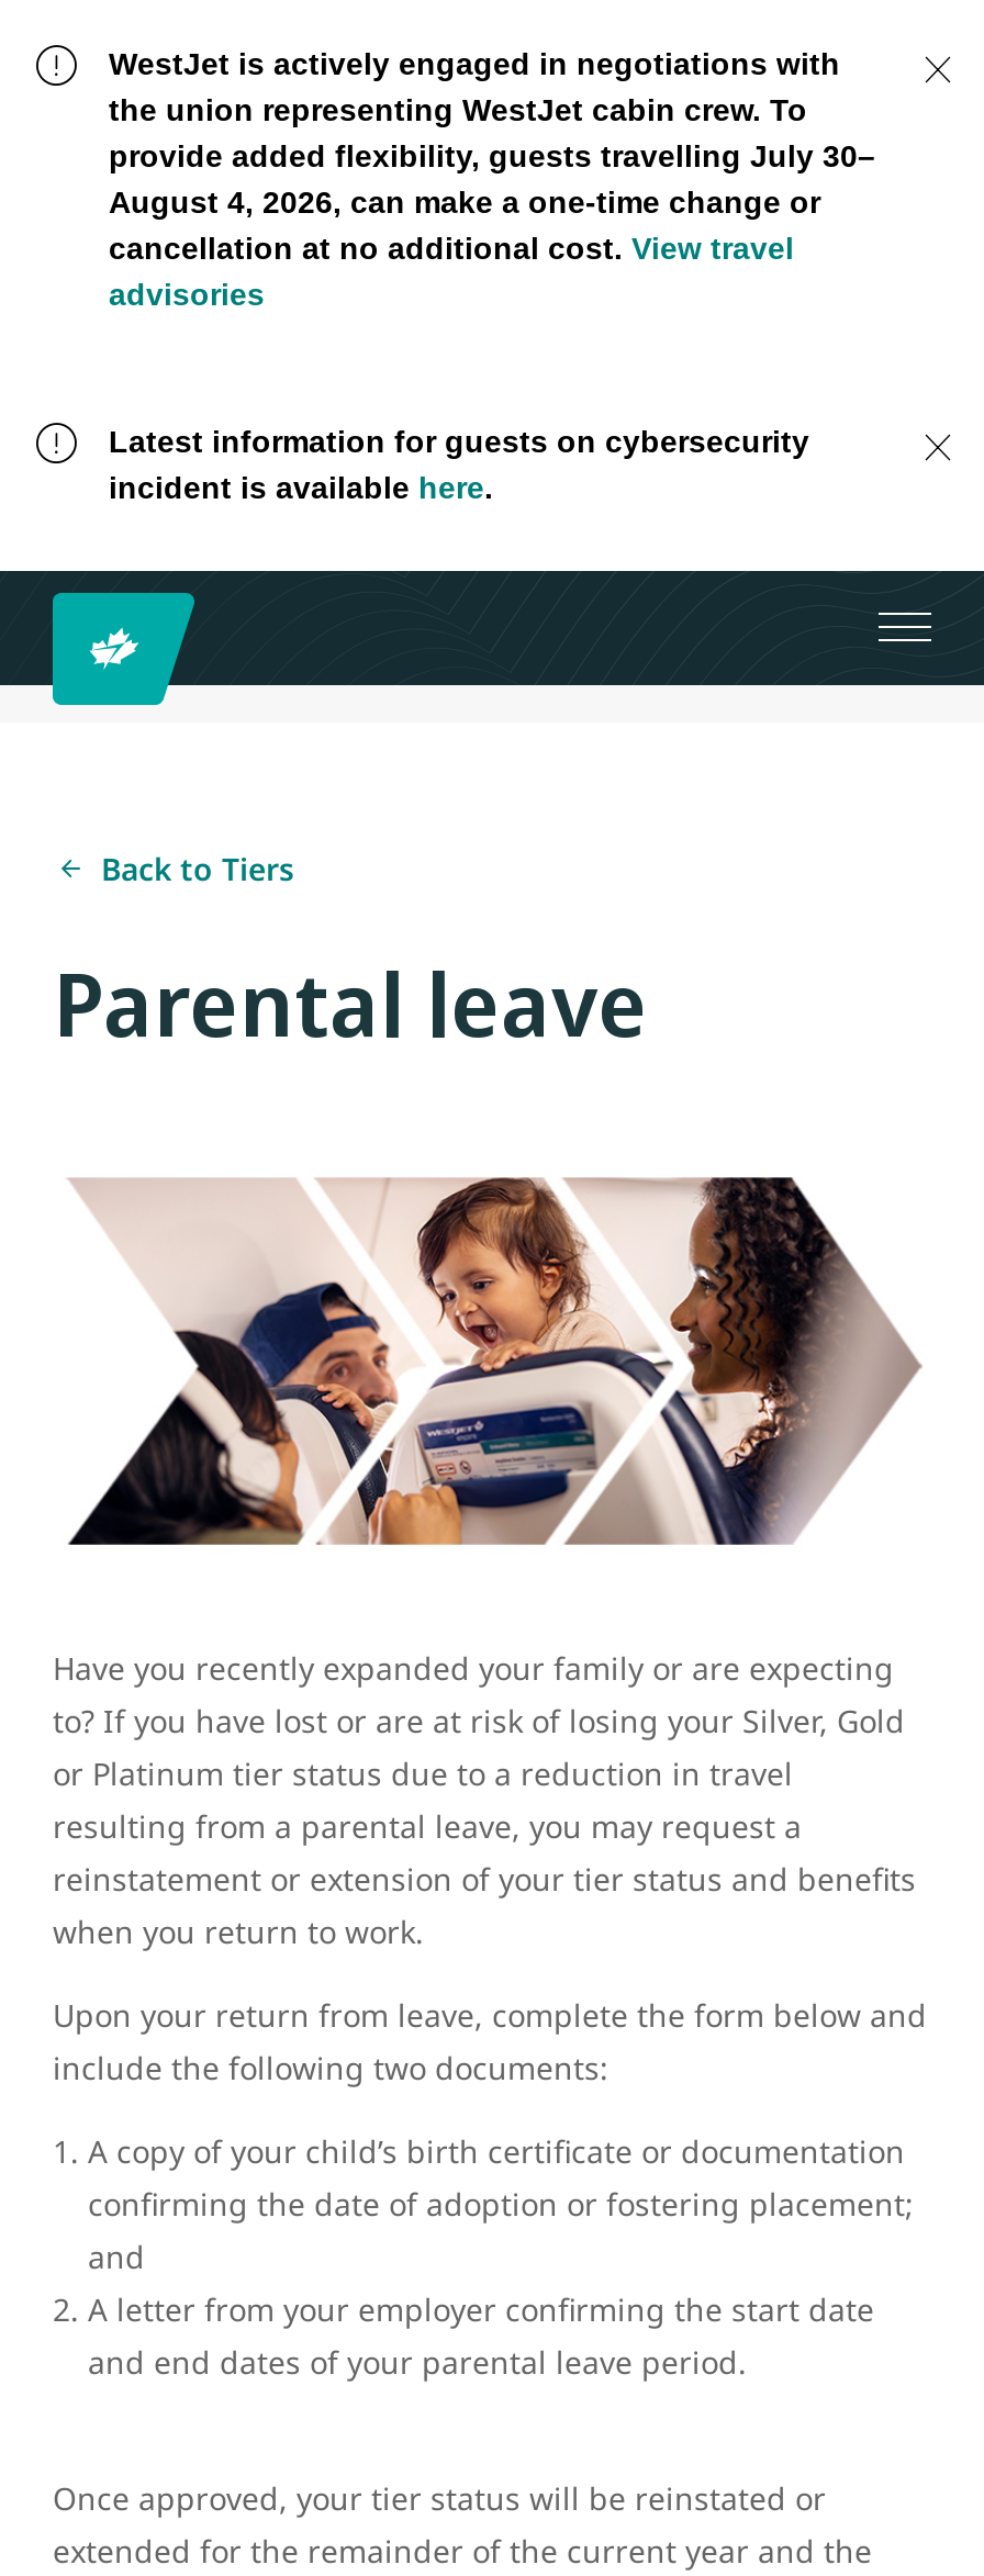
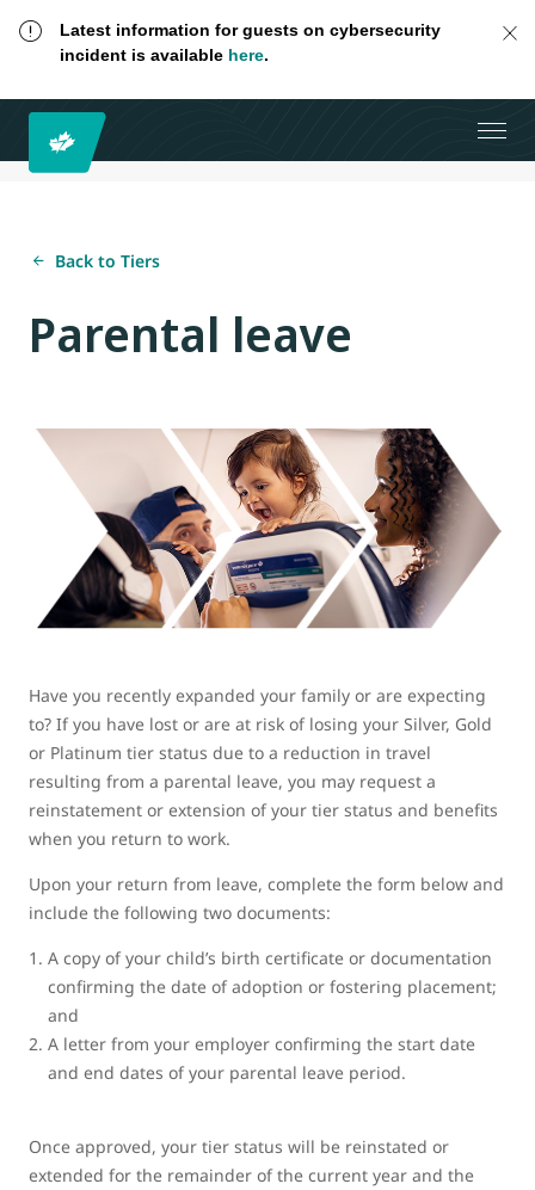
[109,46,875,312] WestJet is actively engaged in negotiations with | the union representing WestJet cabin crew. To | provide added flexibility, guests travelling July 30– | August 4, 2026, can make a one-time change or | cancellation at no additional cost. View travel | advisories -> none

